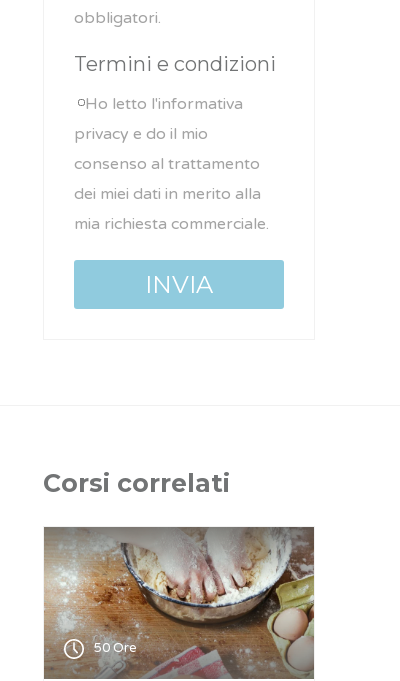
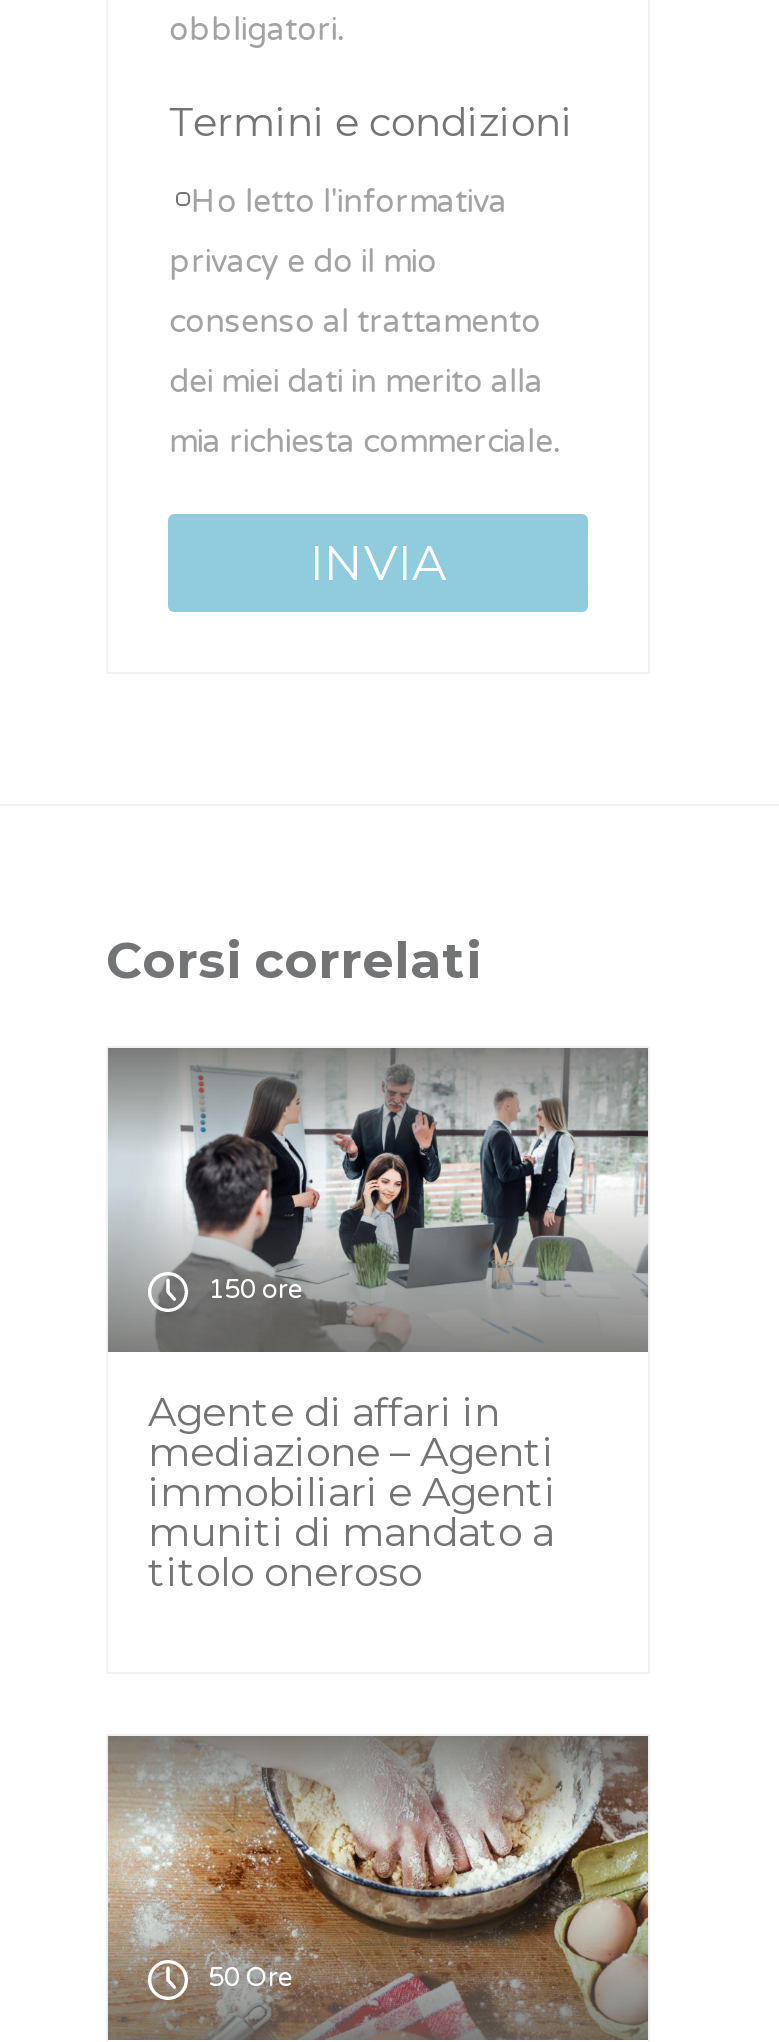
none -> [108,1048,648,1596] [image] | 150 ore | Agente di affari in | mediazione – Agenti | immobiliari e Agenti | muniti di mandato a | titolo oneroso

